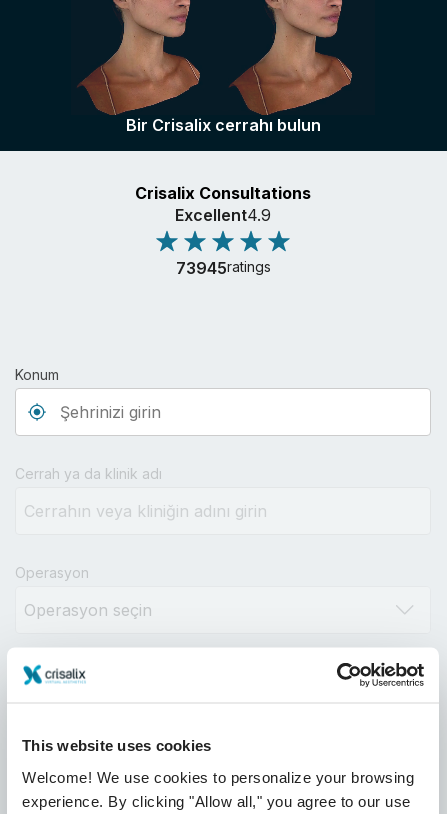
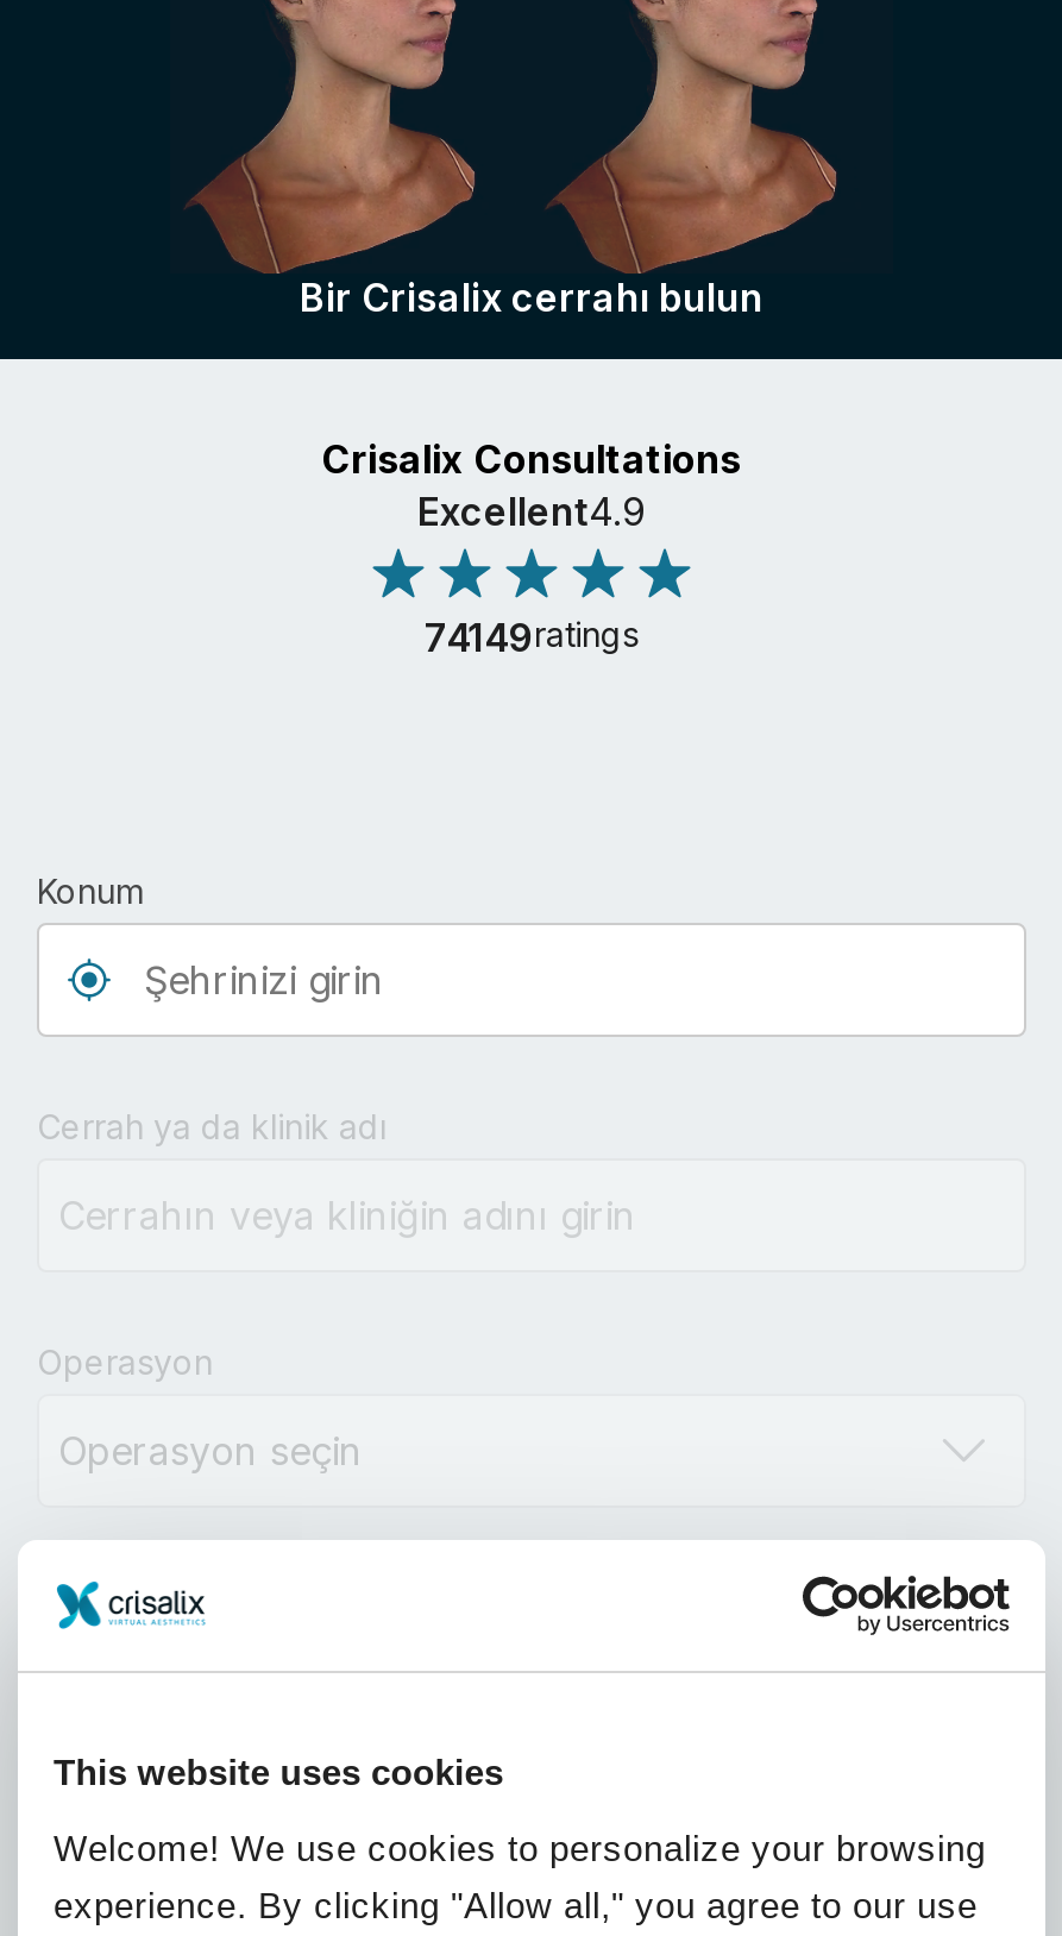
[175,258,270,278] 73945ratings -> [425,614,639,661] 74149ratings

